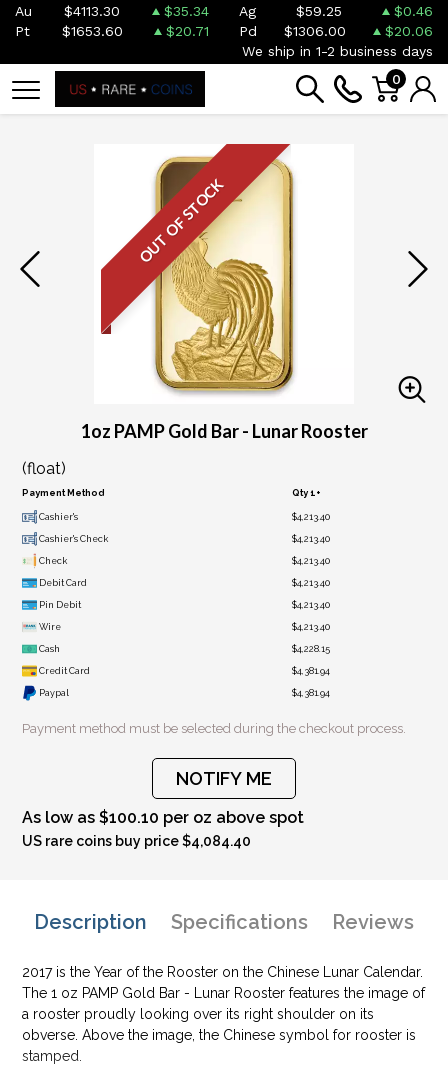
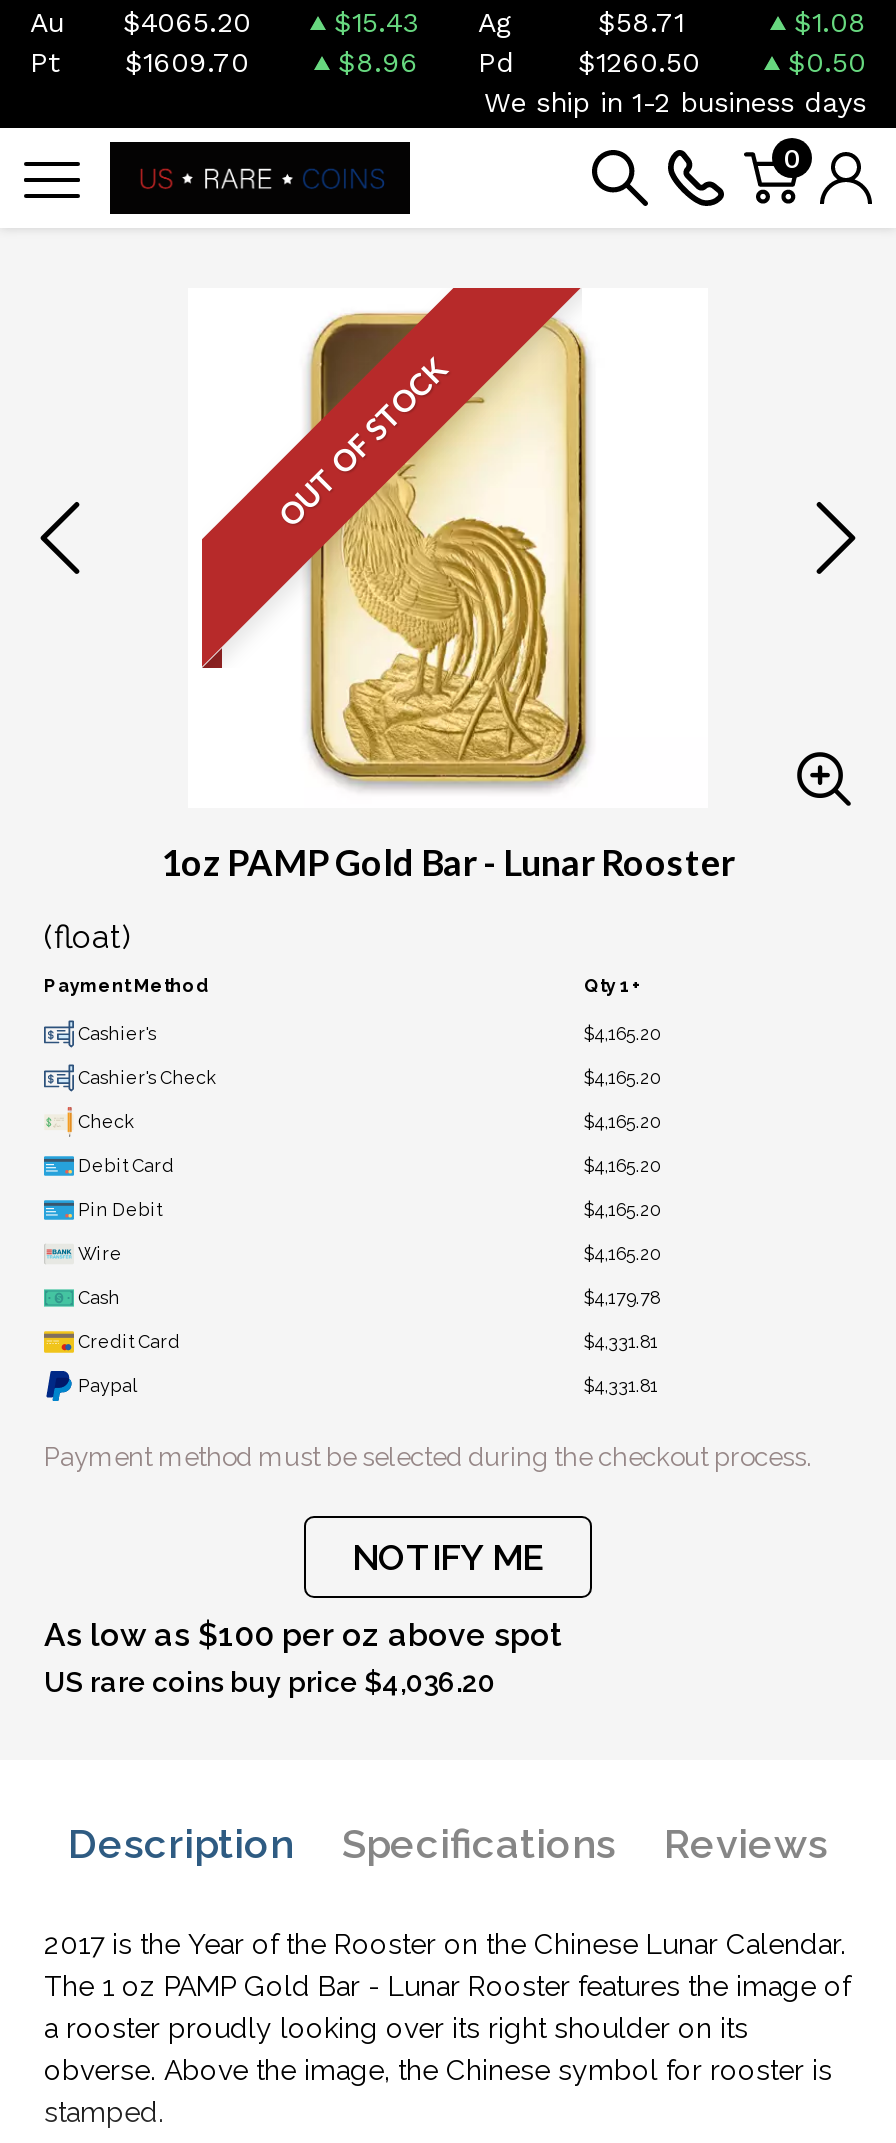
[15,3,120,19] Au $4113.30 -> [30,6,251,38] Au $4065.20
[164,3,256,19] $35.34 Ag -> [334,6,512,38] $15.43 Ag
[296,3,342,19] $59.25 -> [598,6,684,38] $58.71
[394,3,433,19] $0.46 -> [794,6,866,38] $1.08
[61,23,122,39] $1653.60 -> [125,46,249,78] $1609.70
[166,23,209,39] $20.71 -> [338,46,418,78] $8.96
[284,23,346,39] $1306.00 -> [578,46,700,78] $1260.50
[385,23,433,39] $20.06 -> [788,46,866,78] $0.50
[292,512,330,522] $4,213.40 -> [584,1024,660,1044] $4,165.20
[292,534,330,544] $4,213.40 -> [584,1068,660,1088] $4,165.20
[292,556,330,566] $4,213.40 -> [584,1112,660,1132] $4,165.20
[292,578,330,588] $4,213.40 -> [584,1156,660,1176] $4,165.20
[292,600,330,610] $4,213.40 -> [584,1200,660,1220] $4,165.20
[292,622,330,632] $4,213.40 -> [584,1244,660,1264] $4,165.20
[292,644,330,654] $4,228.15 -> [584,1288,660,1308] $4,179.78
[292,666,330,676] $4,381.94 -> [584,1332,658,1352] $4,331.81
[292,688,330,698] $4,381.94 -> [584,1376,658,1396] $4,331.81
[22,808,304,827] As low as $100.10 per oz above spot -> [44,1616,564,1654] As low as $100 per oz above spot
[22,833,251,849] US rare coins buy price $4,084.40 -> [44,1666,496,1698] US rare coins buy price $4,036.20

